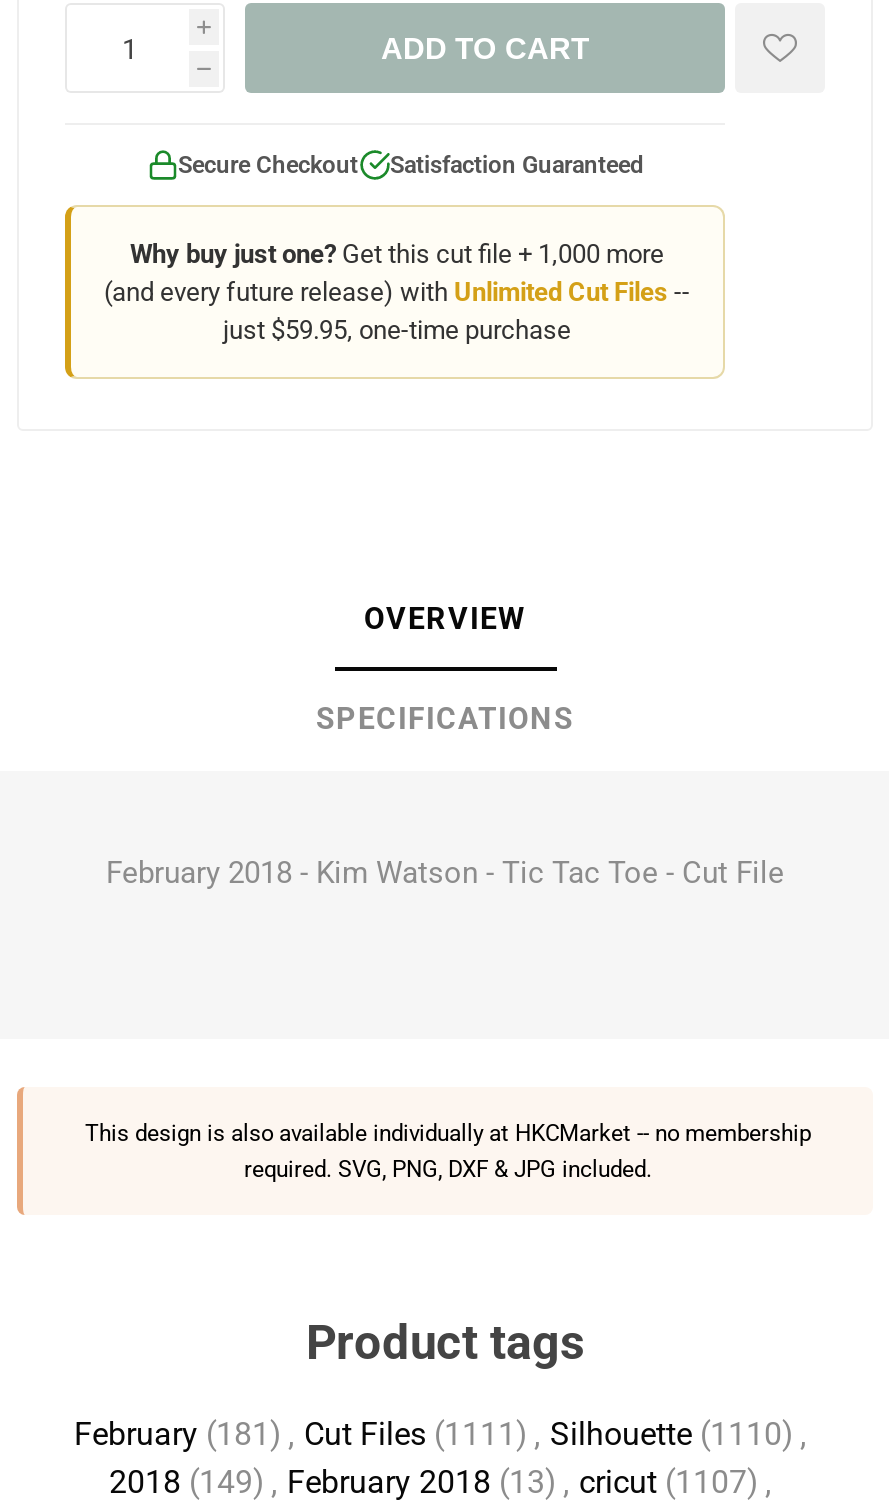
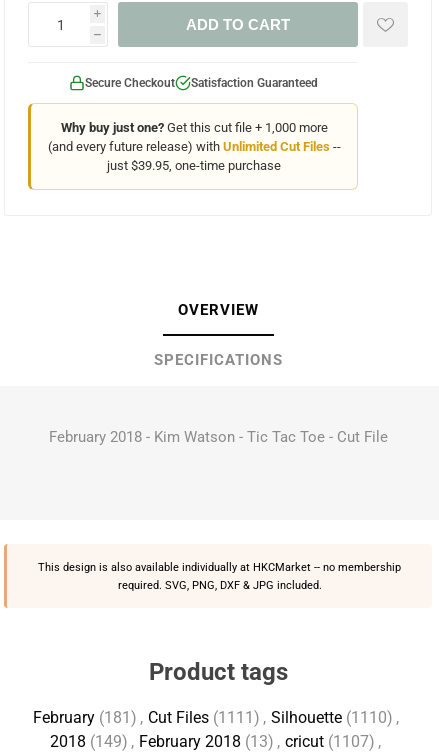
[223,315,571,345] just $59.95, one-time purchase -> [107,158,281,173] just $39.95, one-time purchase

